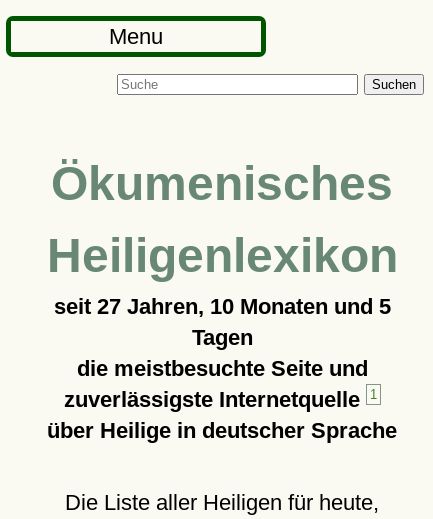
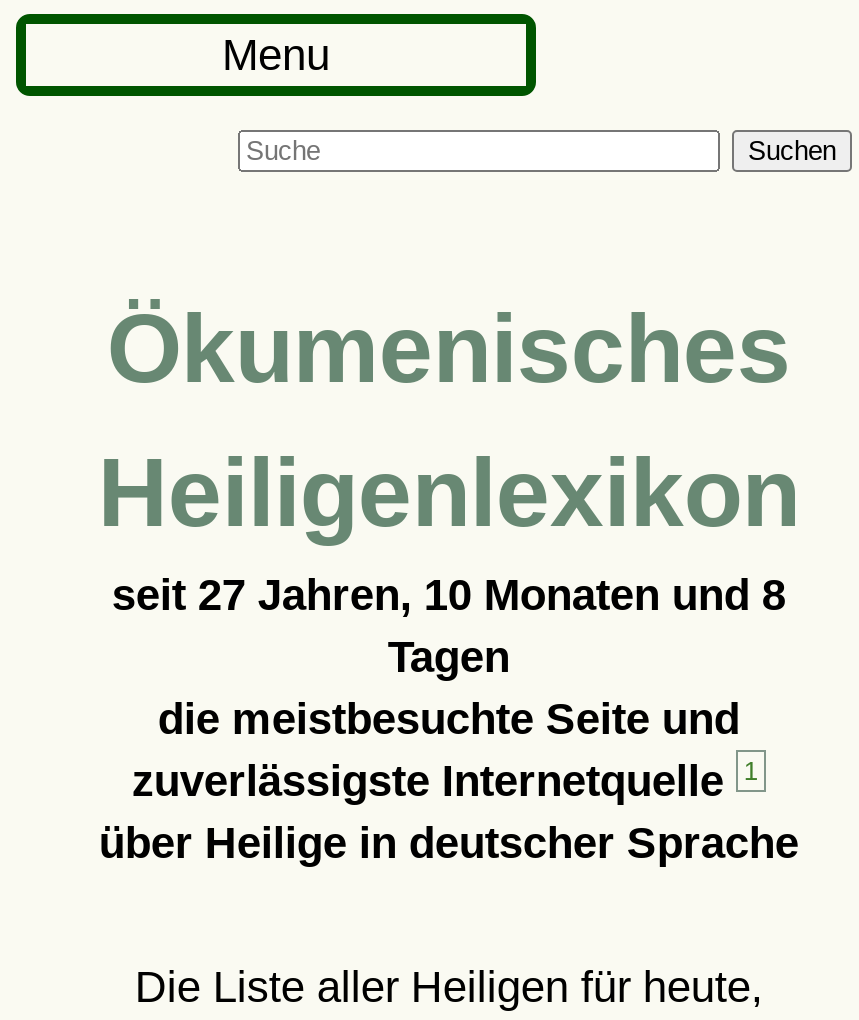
[54,294,391,319] seit 27 Jahren, 10 Monaten und 5 -> [112,570,786,620] seit 27 Jahren, 10 Monaten und 8

